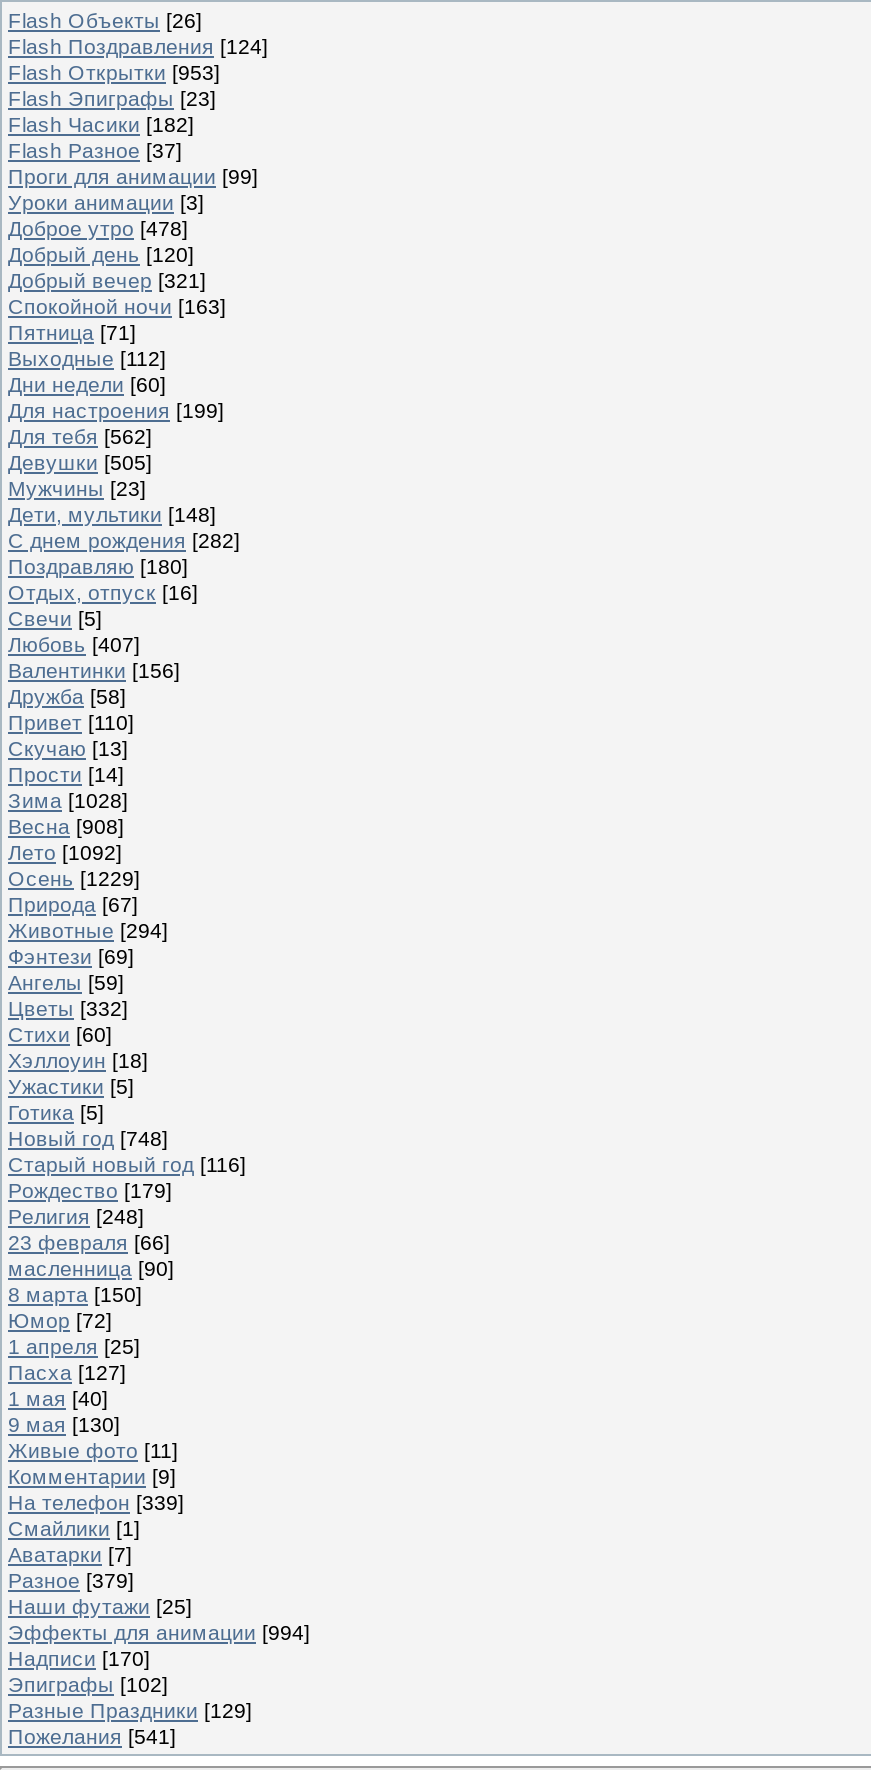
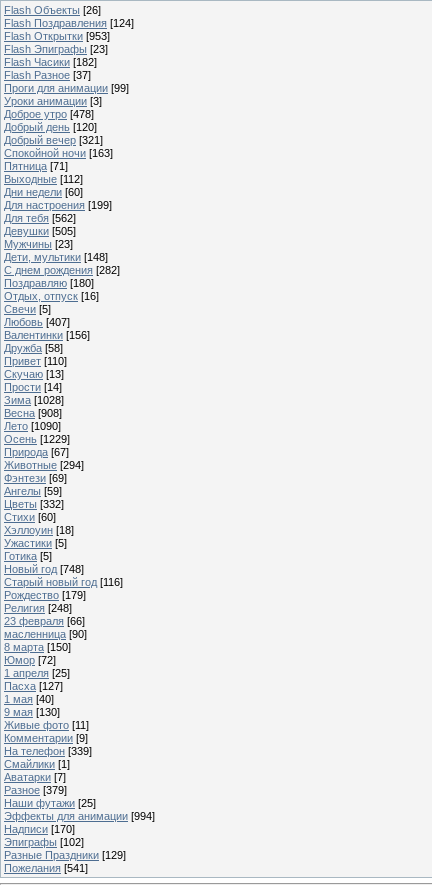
[8,840,122,864] Лето [1092] -> [4,420,61,432] Лето [1090]

